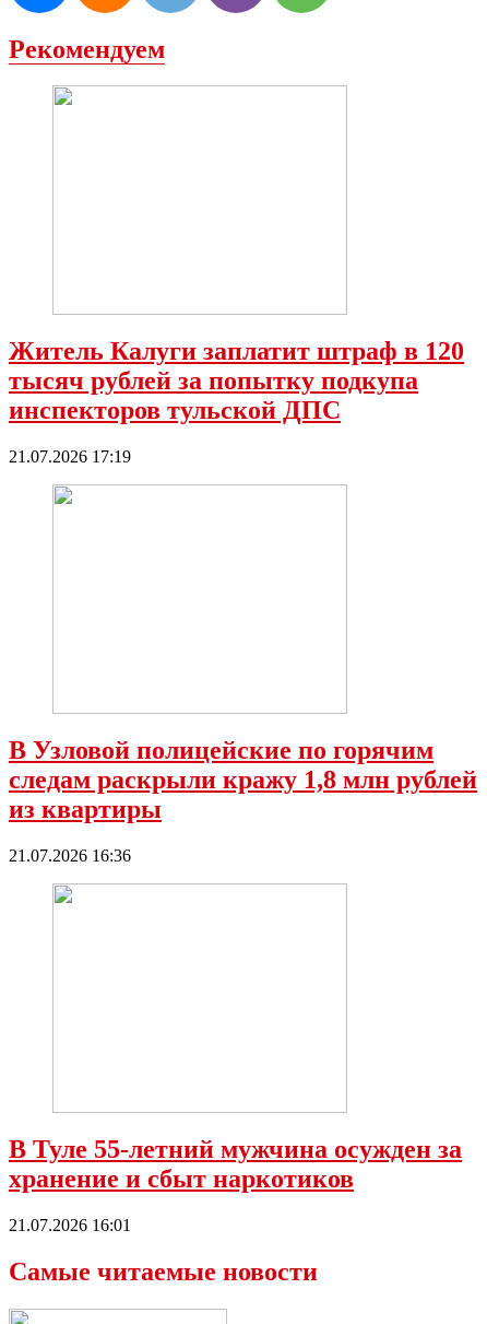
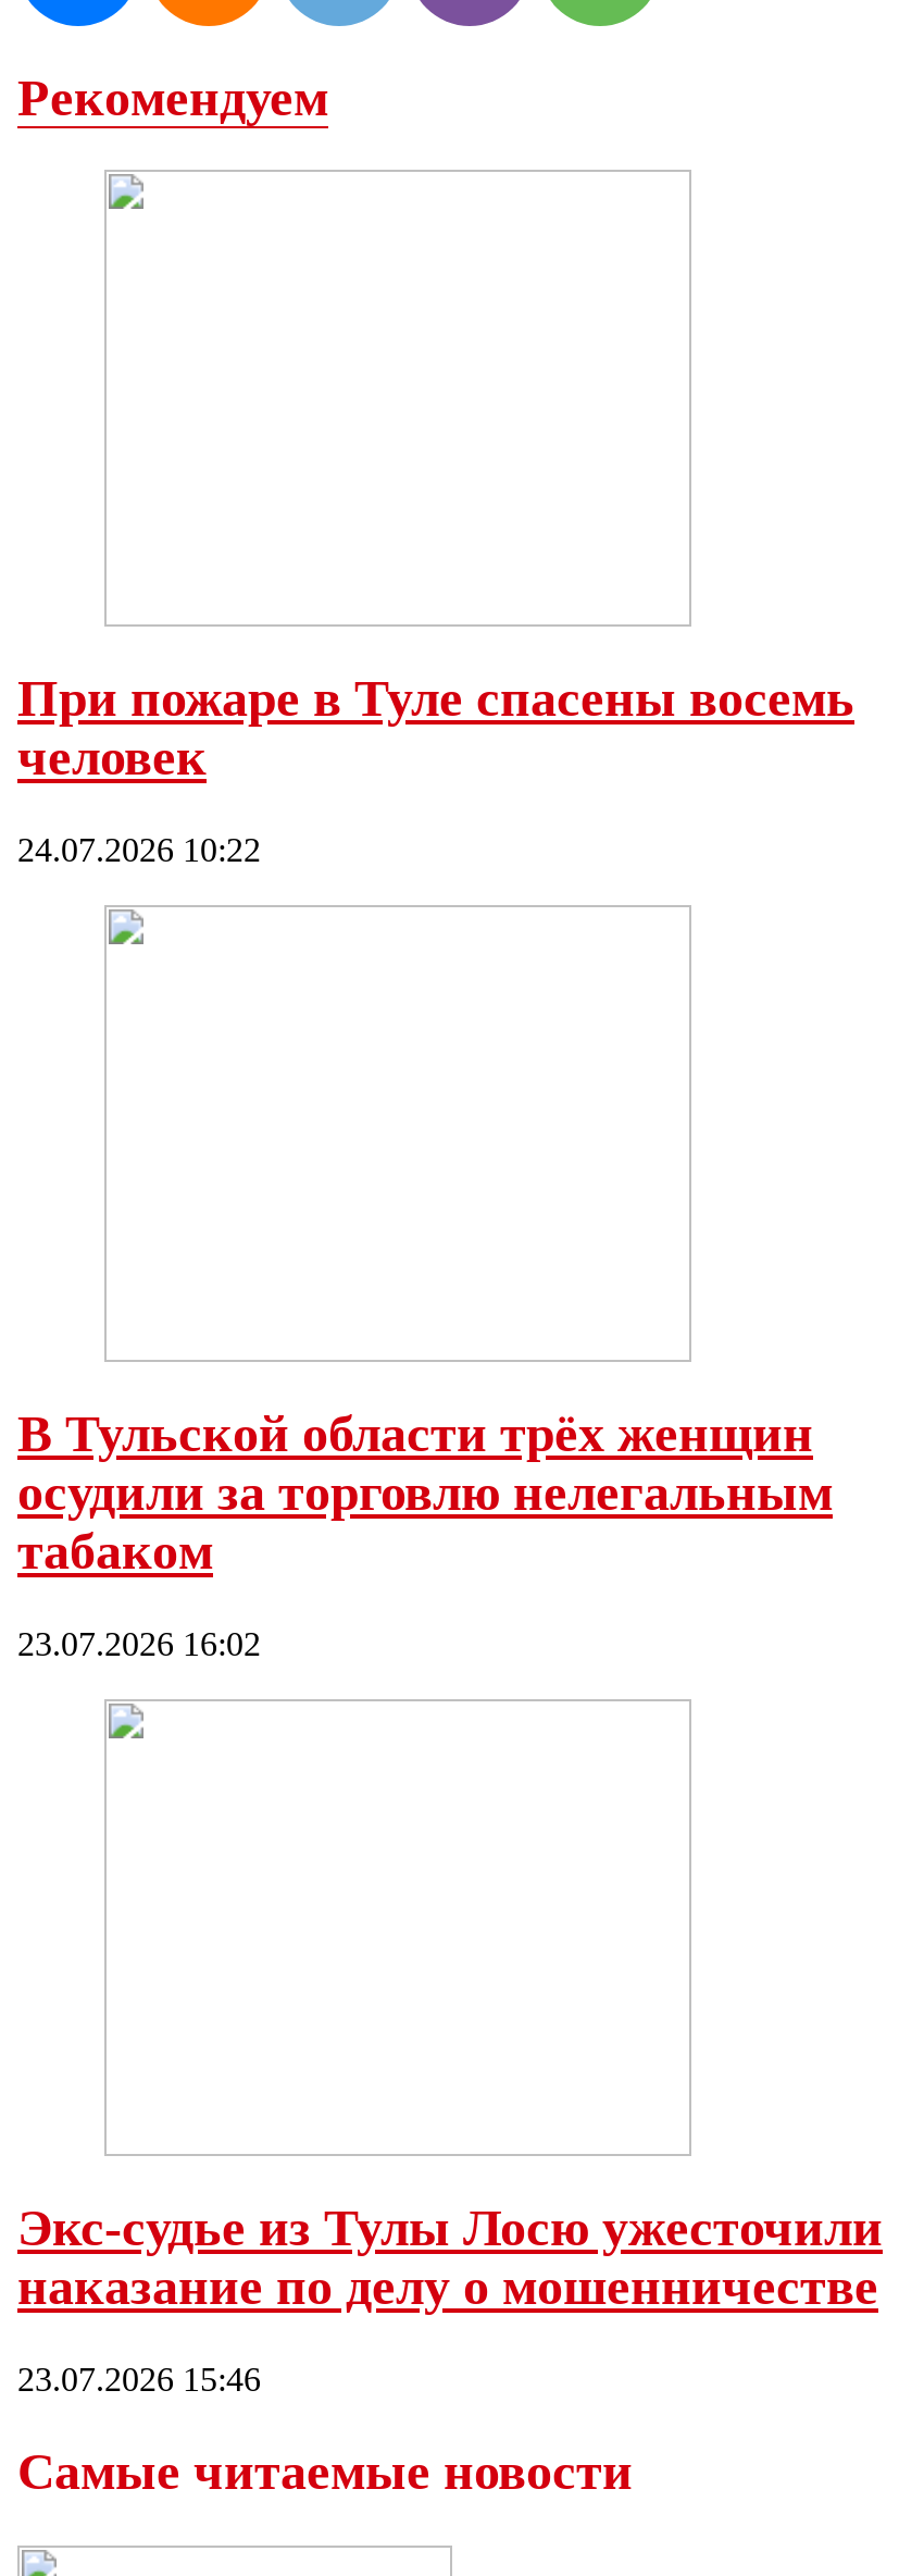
[9,337,464,425] Житель Калуги заплатит штраф в 120 | тысяч рублей за попытку подкупа | инспекторов тульской ДПС -> [17,671,854,786] При пожаре в Туле спасены восемь | человек
[9,447,131,466] 21.07.2026 17:19 -> [17,832,261,869] 24.07.2026 10:22
[9,736,477,823] В Узловой полицейские по горячим | следам раскрыли кражу 1,8 млн рублей | из квартиры -> [17,1406,833,1580] В Тульской области трёх женщин | осудили за торговлю нелегальным | табаком
[9,846,131,865] 21.07.2026 16:36 -> [17,1625,261,1662] 23.07.2026 16:02
[9,1135,462,1193] В Туле 55-летний мужчина осужден за | хранение и сбыт наркотиков -> [17,2200,883,2315] Экс-судье из Тулы Лосю ужесточили | наказание по делу о мошенничестве
[9,1216,131,1234] 21.07.2026 16:01 -> [17,2360,261,2397] 23.07.2026 15:46

